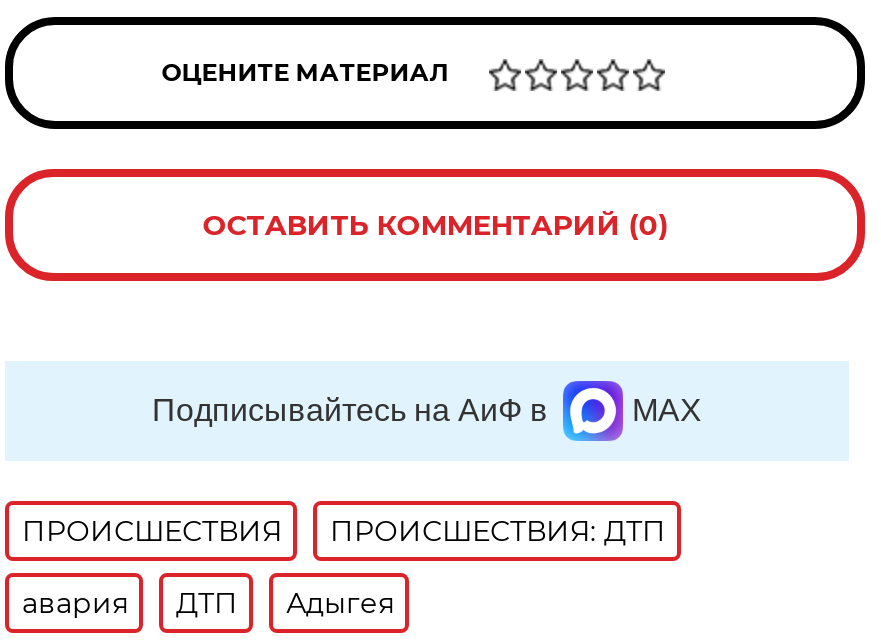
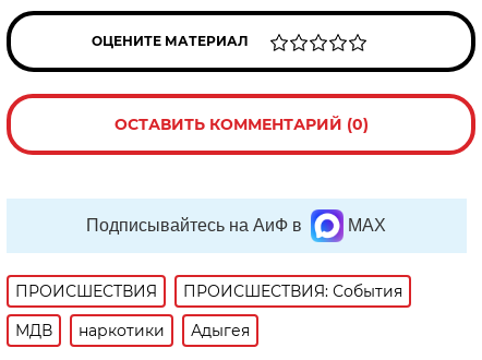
[330,513,666,549] ПРОИСШЕСТВИЯ: ДТП -> [184,281,403,301] ПРОИСШЕСТВИЯ: События
[22,585,238,621] авария | ДТП -> [16,321,165,340] МДВ | наркотики

